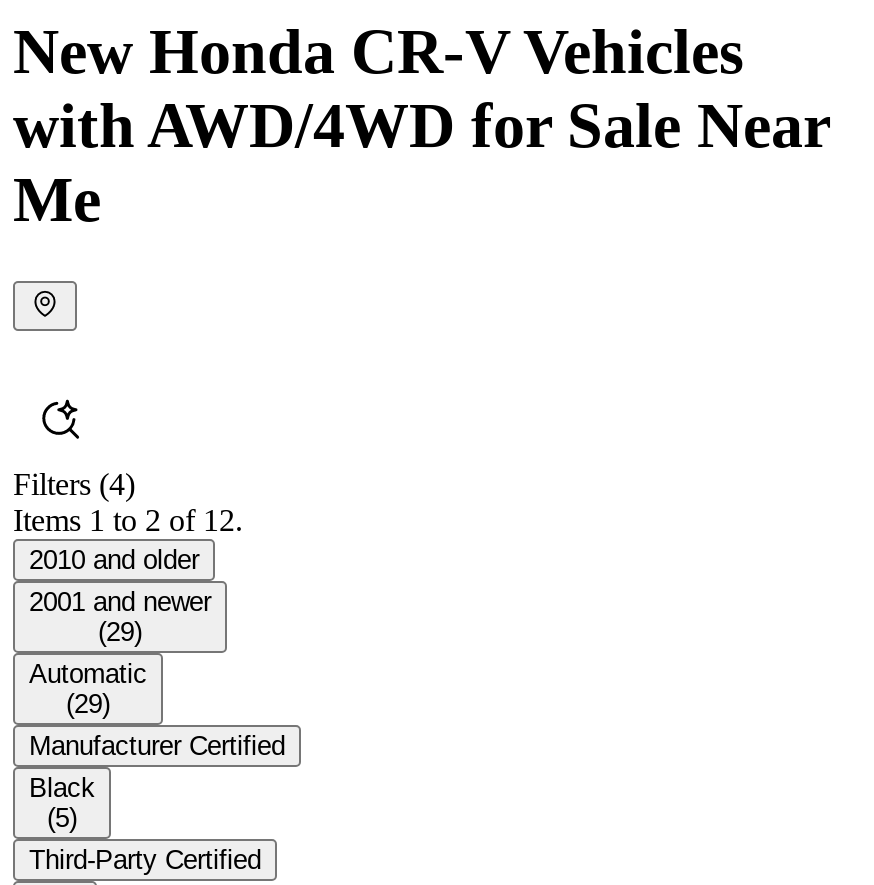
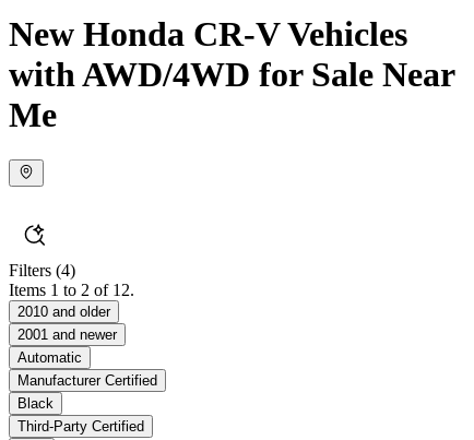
[98,617,142,647] (29) -> none
[66,689,110,719] (29) -> none
[47,803,77,833] (5) -> none

